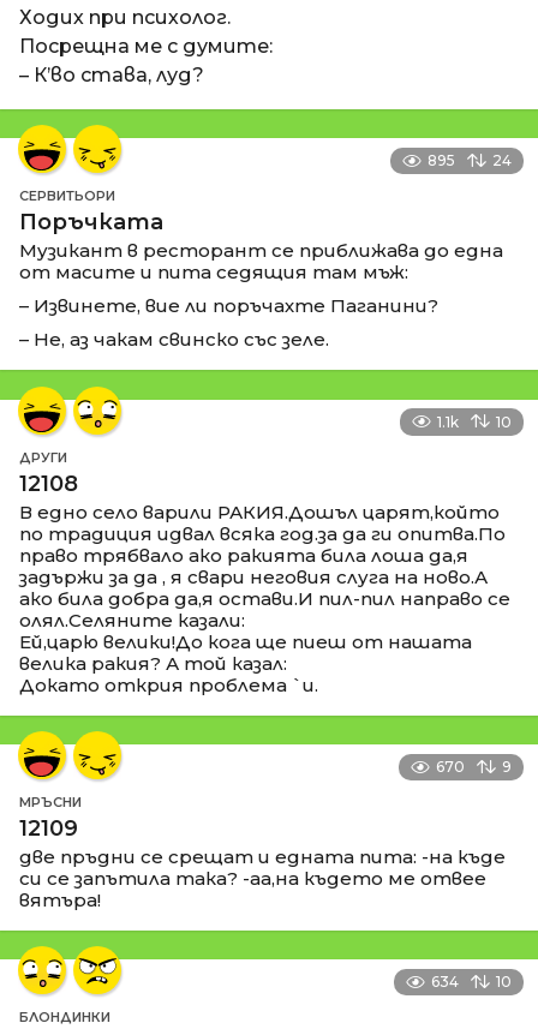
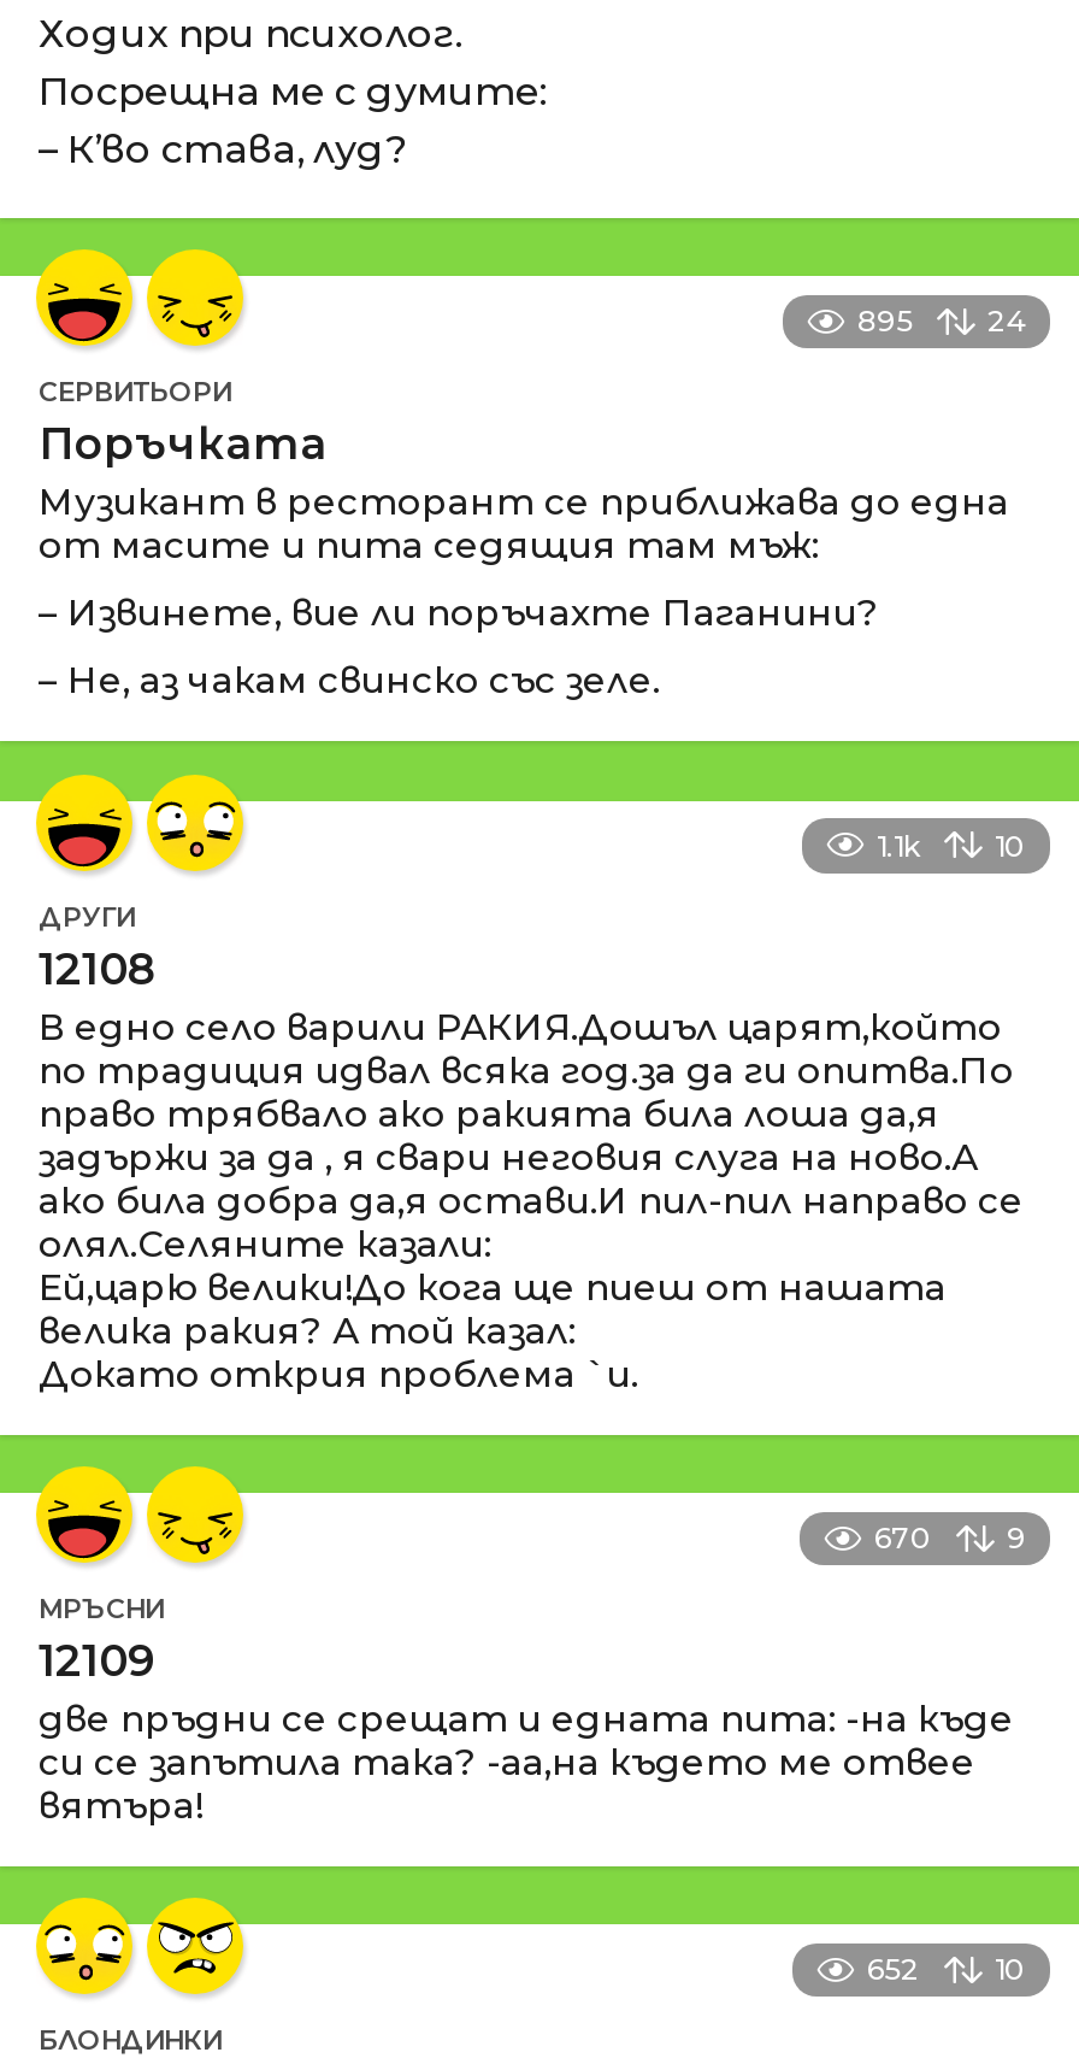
[431,973,459,991] 634 -> [867,1951,920,1988] 652

